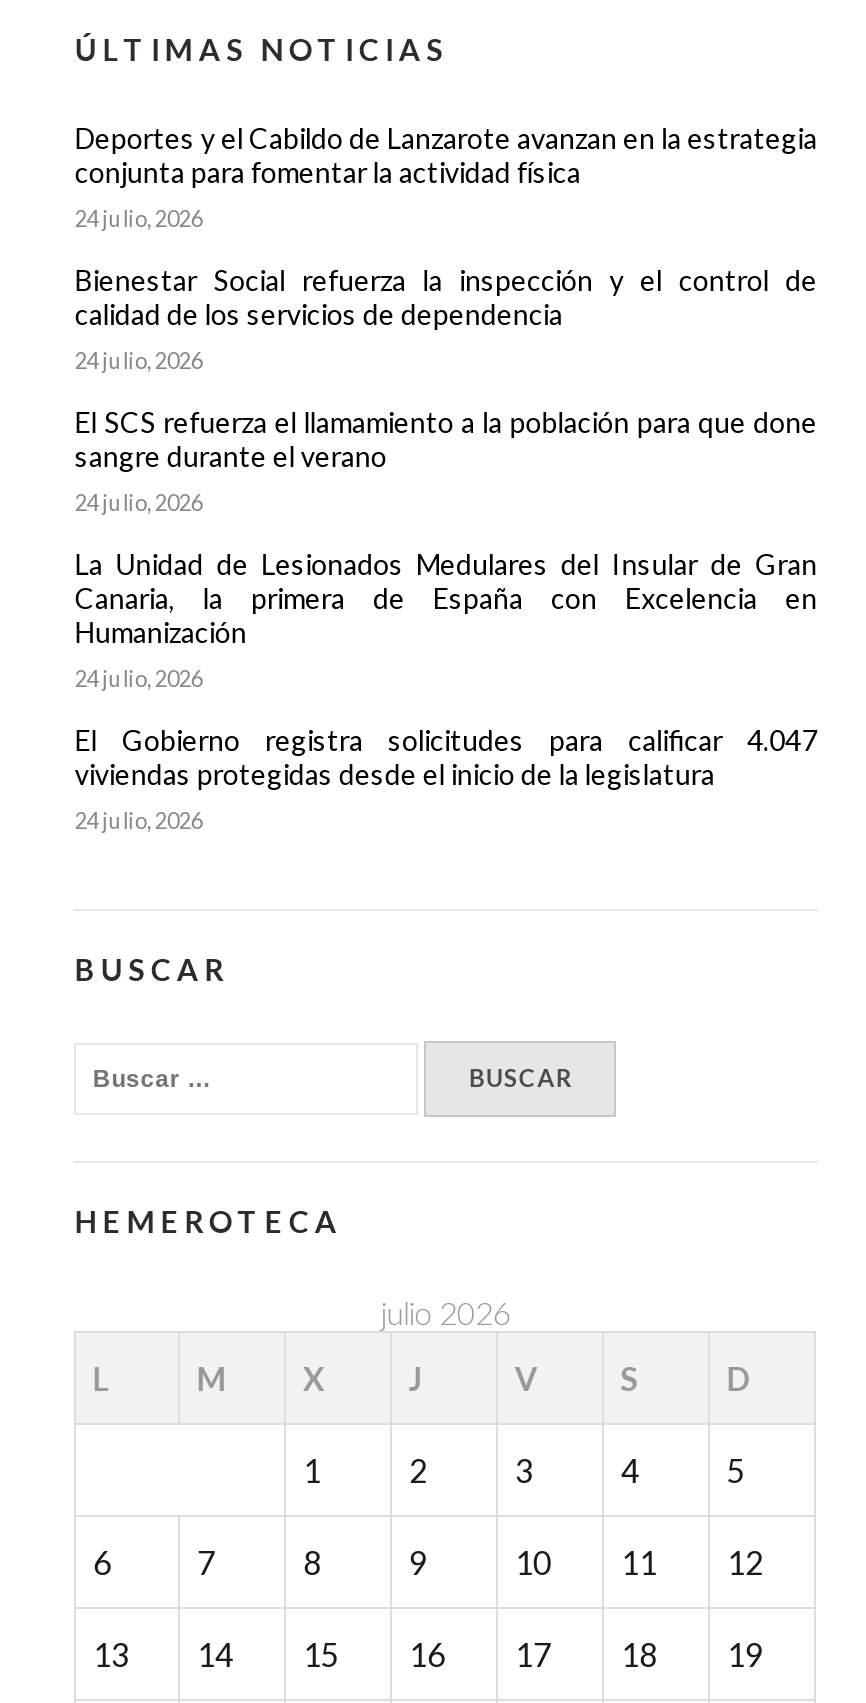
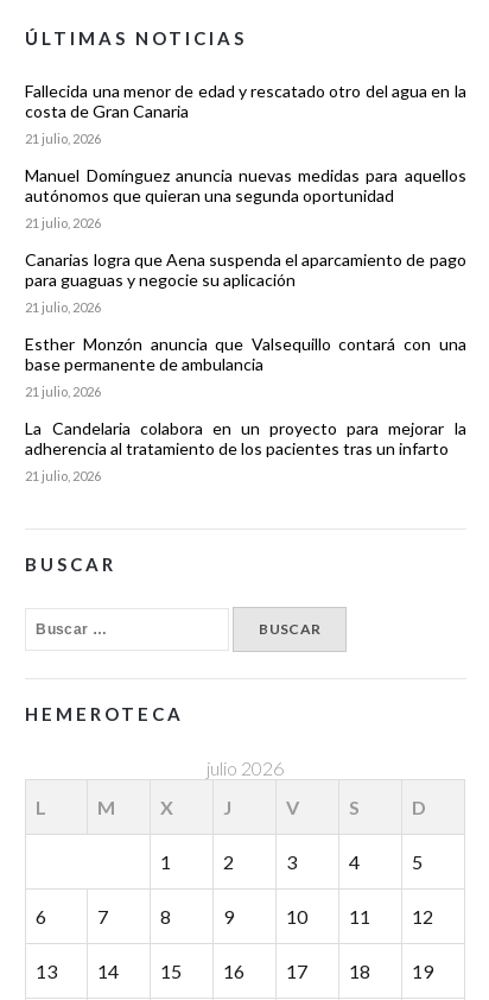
[75,120,817,188] Deportes y el Cabildo de Lanzarote avanzan en la estrategia | conjunta para fomentar la actividad física -> [25,80,466,121] Fallecida una menor de edad y rescatado otro del agua en la | costa de Gran Canaria
[75,204,203,230] 24 julio, 2026 -> [25,130,101,146] 21 julio, 2026
[75,262,817,330] Bienestar Social refuerza la inspección y el control de | calidad de los servicios de dependencia -> [25,165,466,205] Manuel Domínguez anuncia nuevas medidas para aquellos | autónomos que quieran una segunda oportunidad
[75,346,203,372] 24 julio, 2026 -> [25,214,101,230] 21 julio, 2026
[75,404,817,472] El SCS refuerza el llamamiento a la población para que done | sangre durante el verano -> [25,249,466,289] Canarias logra que Aena suspenda el aparcamiento de pago | para guaguas y negocie su aplicación
[75,488,203,514] 24 julio, 2026 -> [25,299,101,314] 21 julio, 2026
[75,546,817,648] La Unidad de Lesionados Medulares del Insular de Gran | Canaria, la primera de España con Excelencia en | Humanización -> [25,333,466,374] Esther Monzón anuncia que Valsequillo contará con una | base permanente de ambulancia
[75,664,203,690] 24 julio, 2026 -> [25,383,101,399] 21 julio, 2026
[75,722,817,790] El Gobierno registra solicitudes para calificar 4.047 | viviendas protegidas desde el inicio de la legislatura -> [25,418,466,458] La Candelaria colabora en un proyecto para mejorar la | adherencia al tratamiento de los pacientes tras un infarto
[75,806,203,832] 24 julio, 2026 -> [25,467,101,483] 21 julio, 2026

